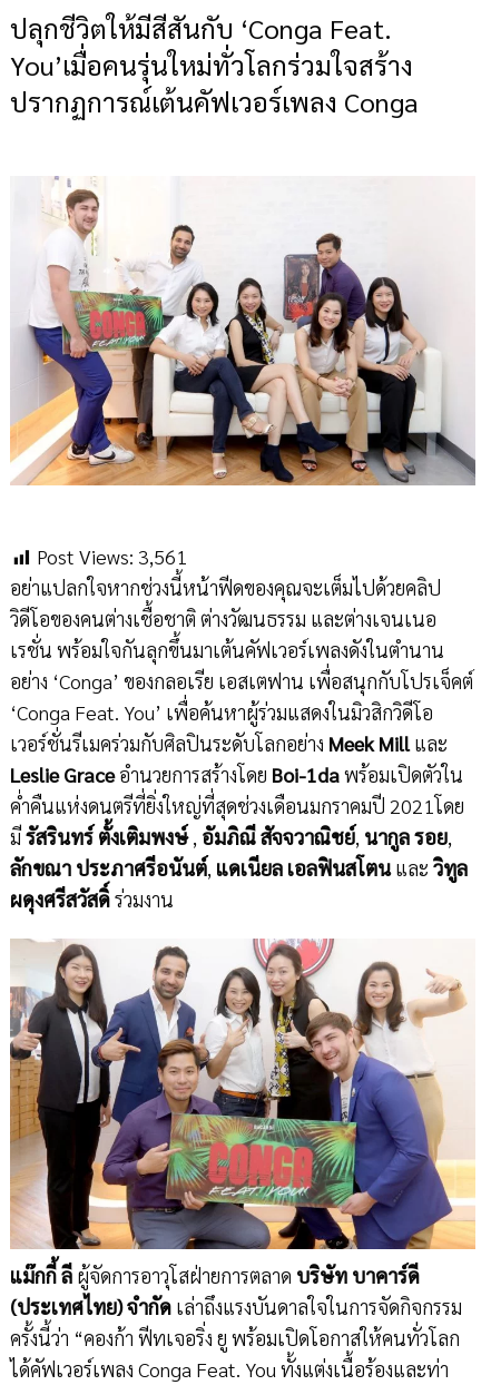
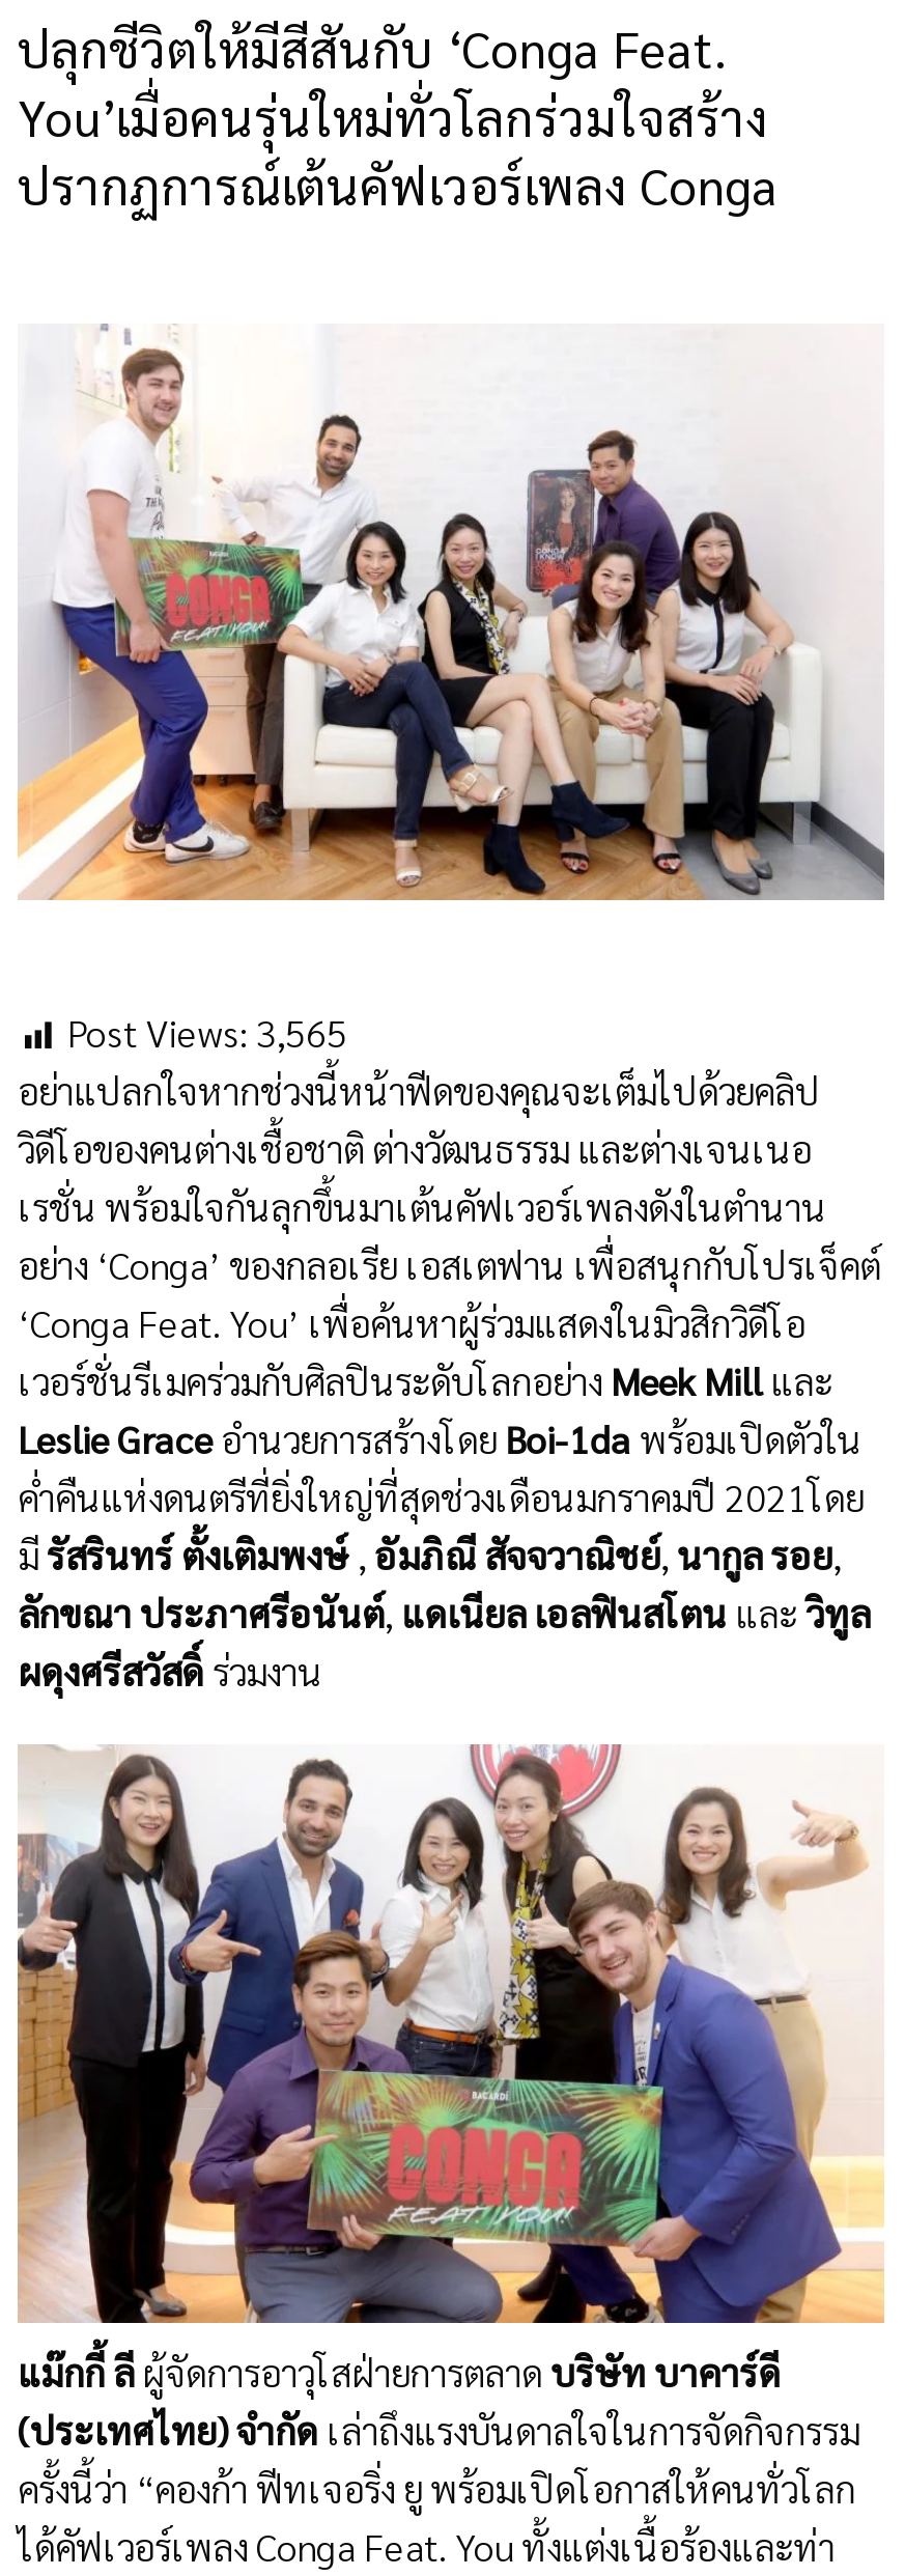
[37,544,187,569] Post Views: 3,561 -> [67,1009,347,1057] Post Views: 3,565

